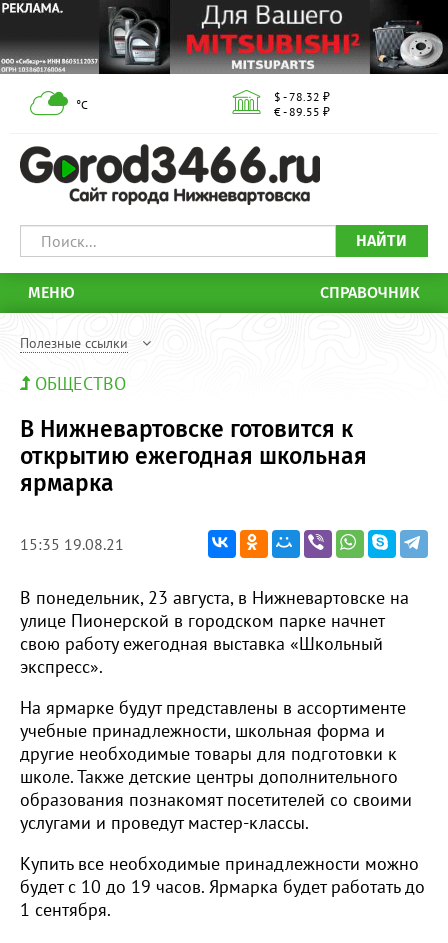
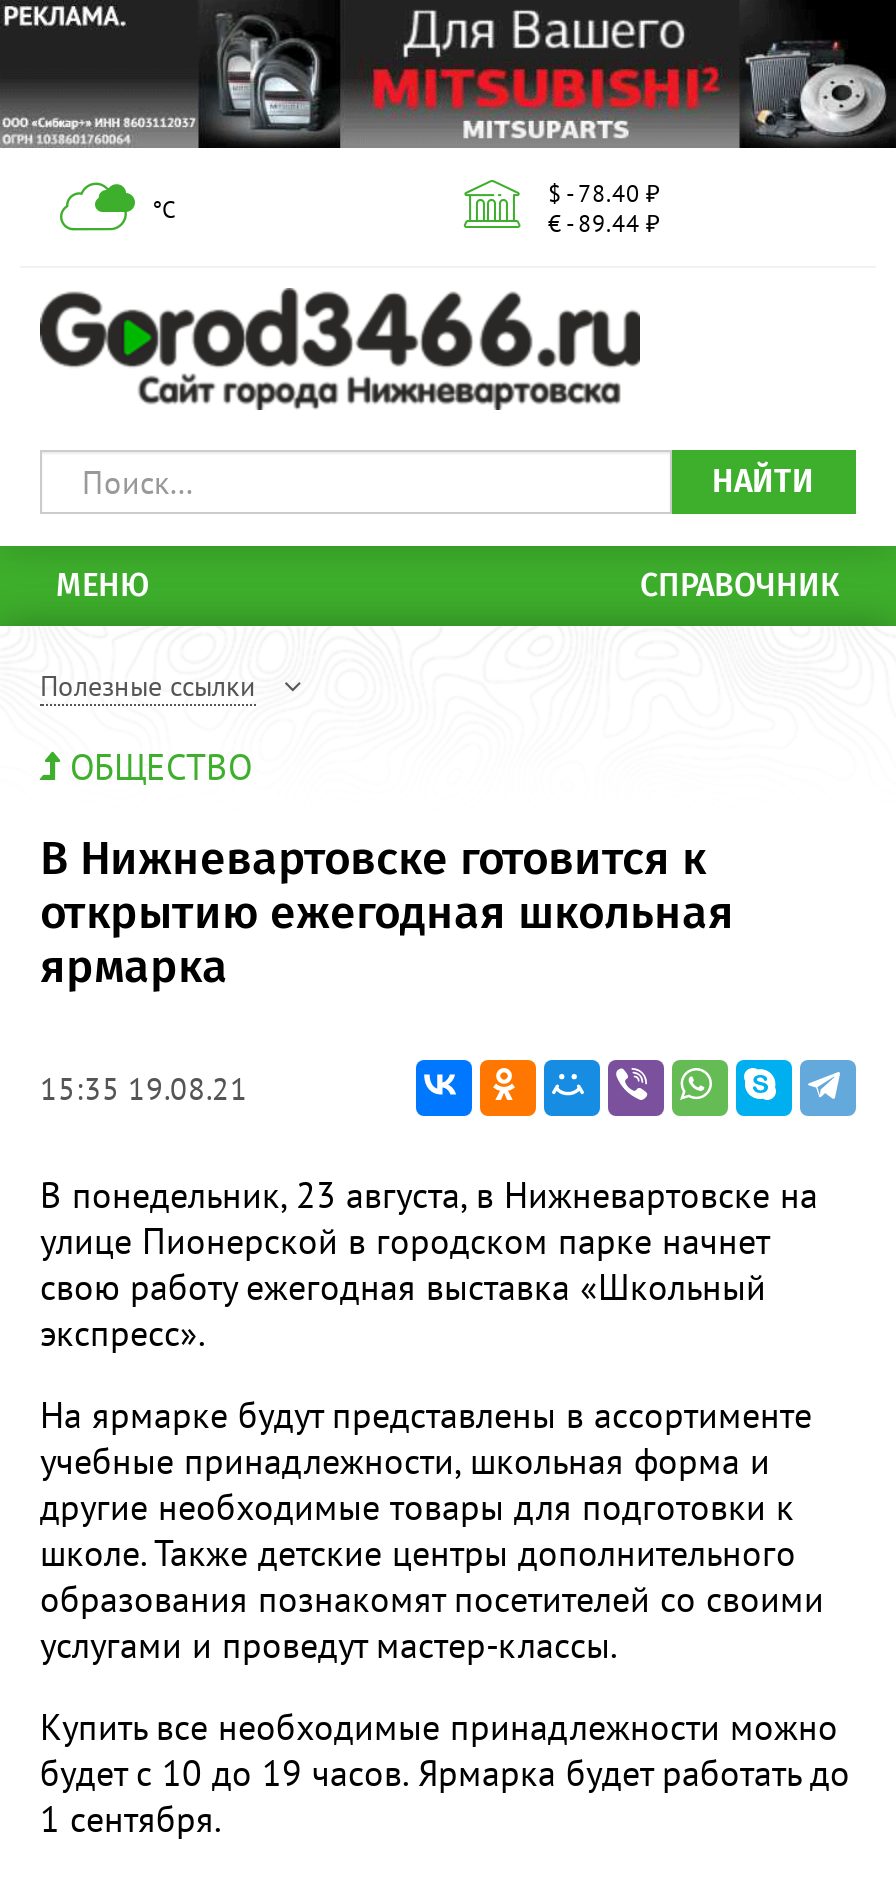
[274,89,330,104] $ - 78.32 ₽ -> [548,178,660,208] $ - 78.40 ₽
[274,104,330,119] € - 89.55 ₽ -> [548,208,660,238] € - 89.44 ₽

